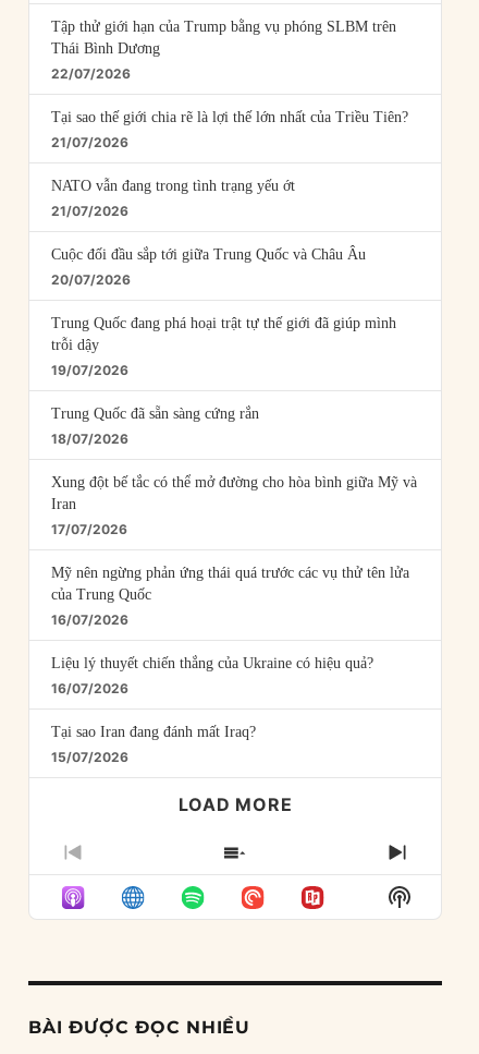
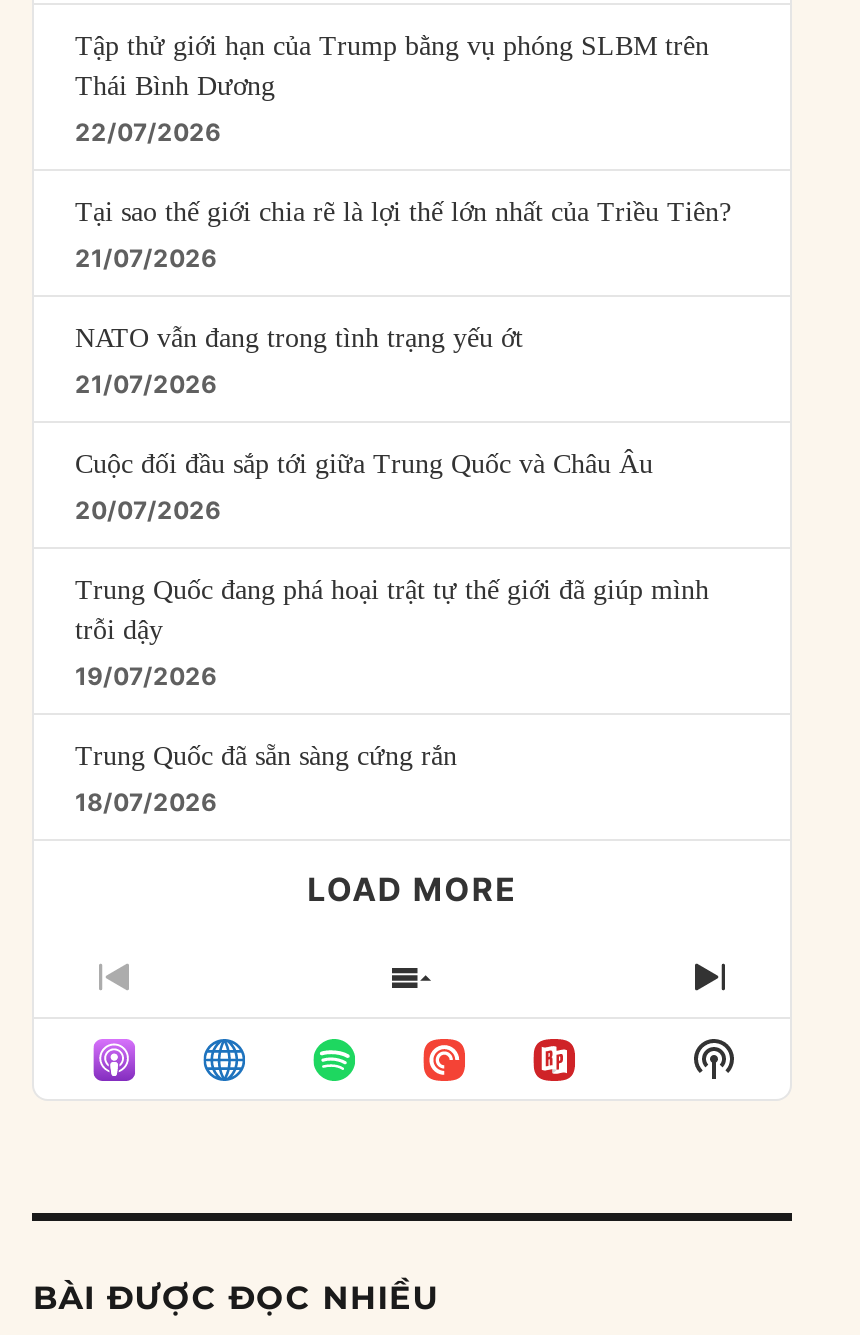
[52,474,417,765] Xung đột bế tắc có thể mở đường cho hòa bình giữa Mỹ và | Iran | 17/07/2026 | Mỹ nên ngừng phản ứng thái quá trước các vụ thử tên lửa | của Trung Quốc | 16/07/2026 | Liệu lý thuyết chiến thắng của Ukraine có hiệu quả? | 16/07/2026 | Tại sao Iran đang đánh mất Iraq? | 15/07/2026 -> none

